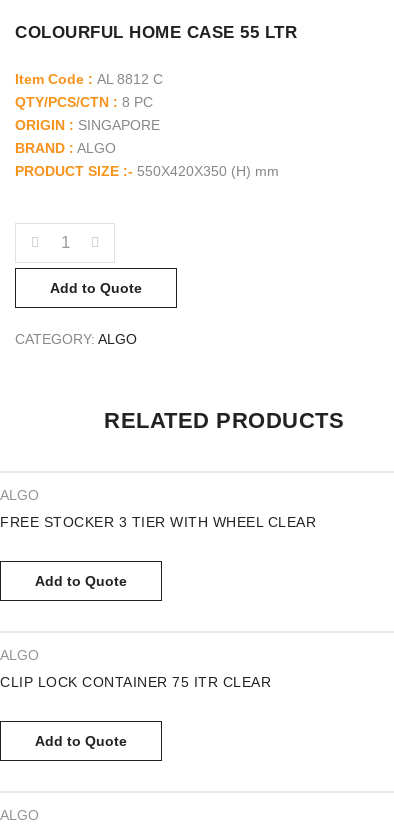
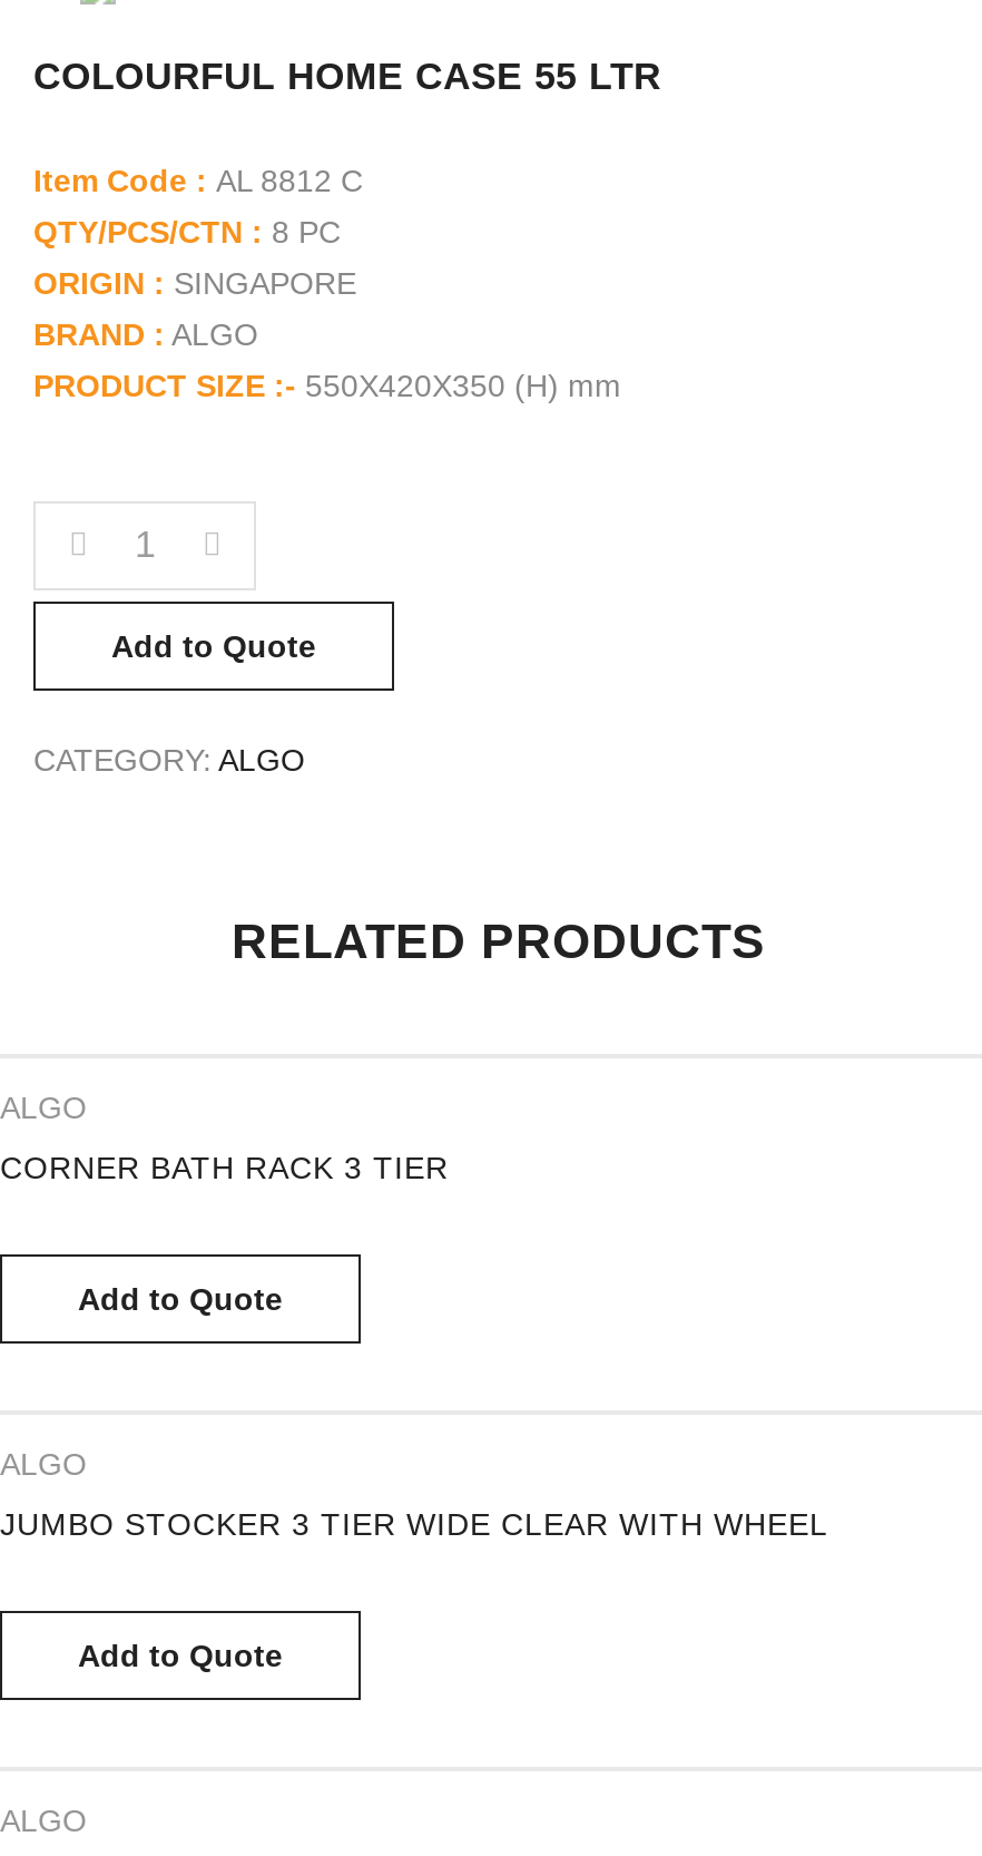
[0,514,316,530] FREE STOCKER 3 TIER WITH WHEEL CLEAR -> [0,1150,449,1185] CORNER BATH RACK 3 TIER
[0,674,271,690] CLIP LOCK CONTAINER 75 ITR CLEAR -> [0,1506,828,1542] JUMBO STOCKER 3 TIER WIDE CLEAR WITH WHEEL

